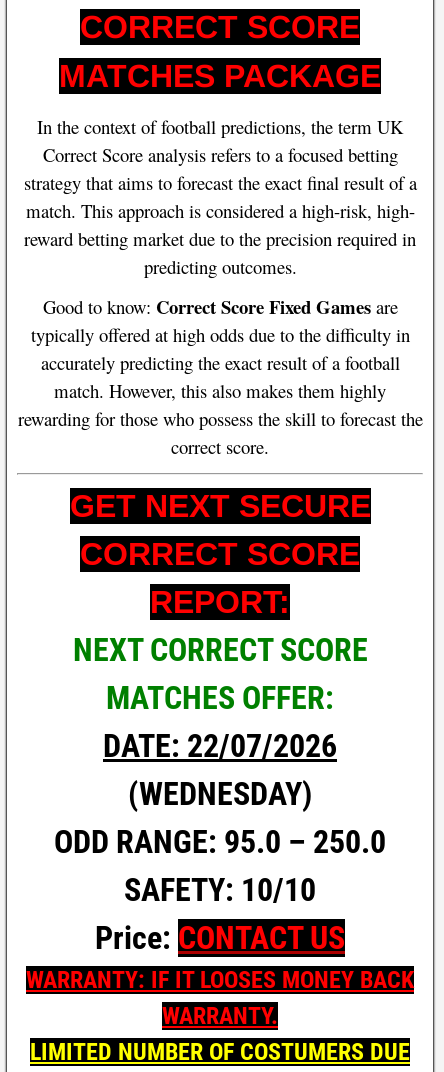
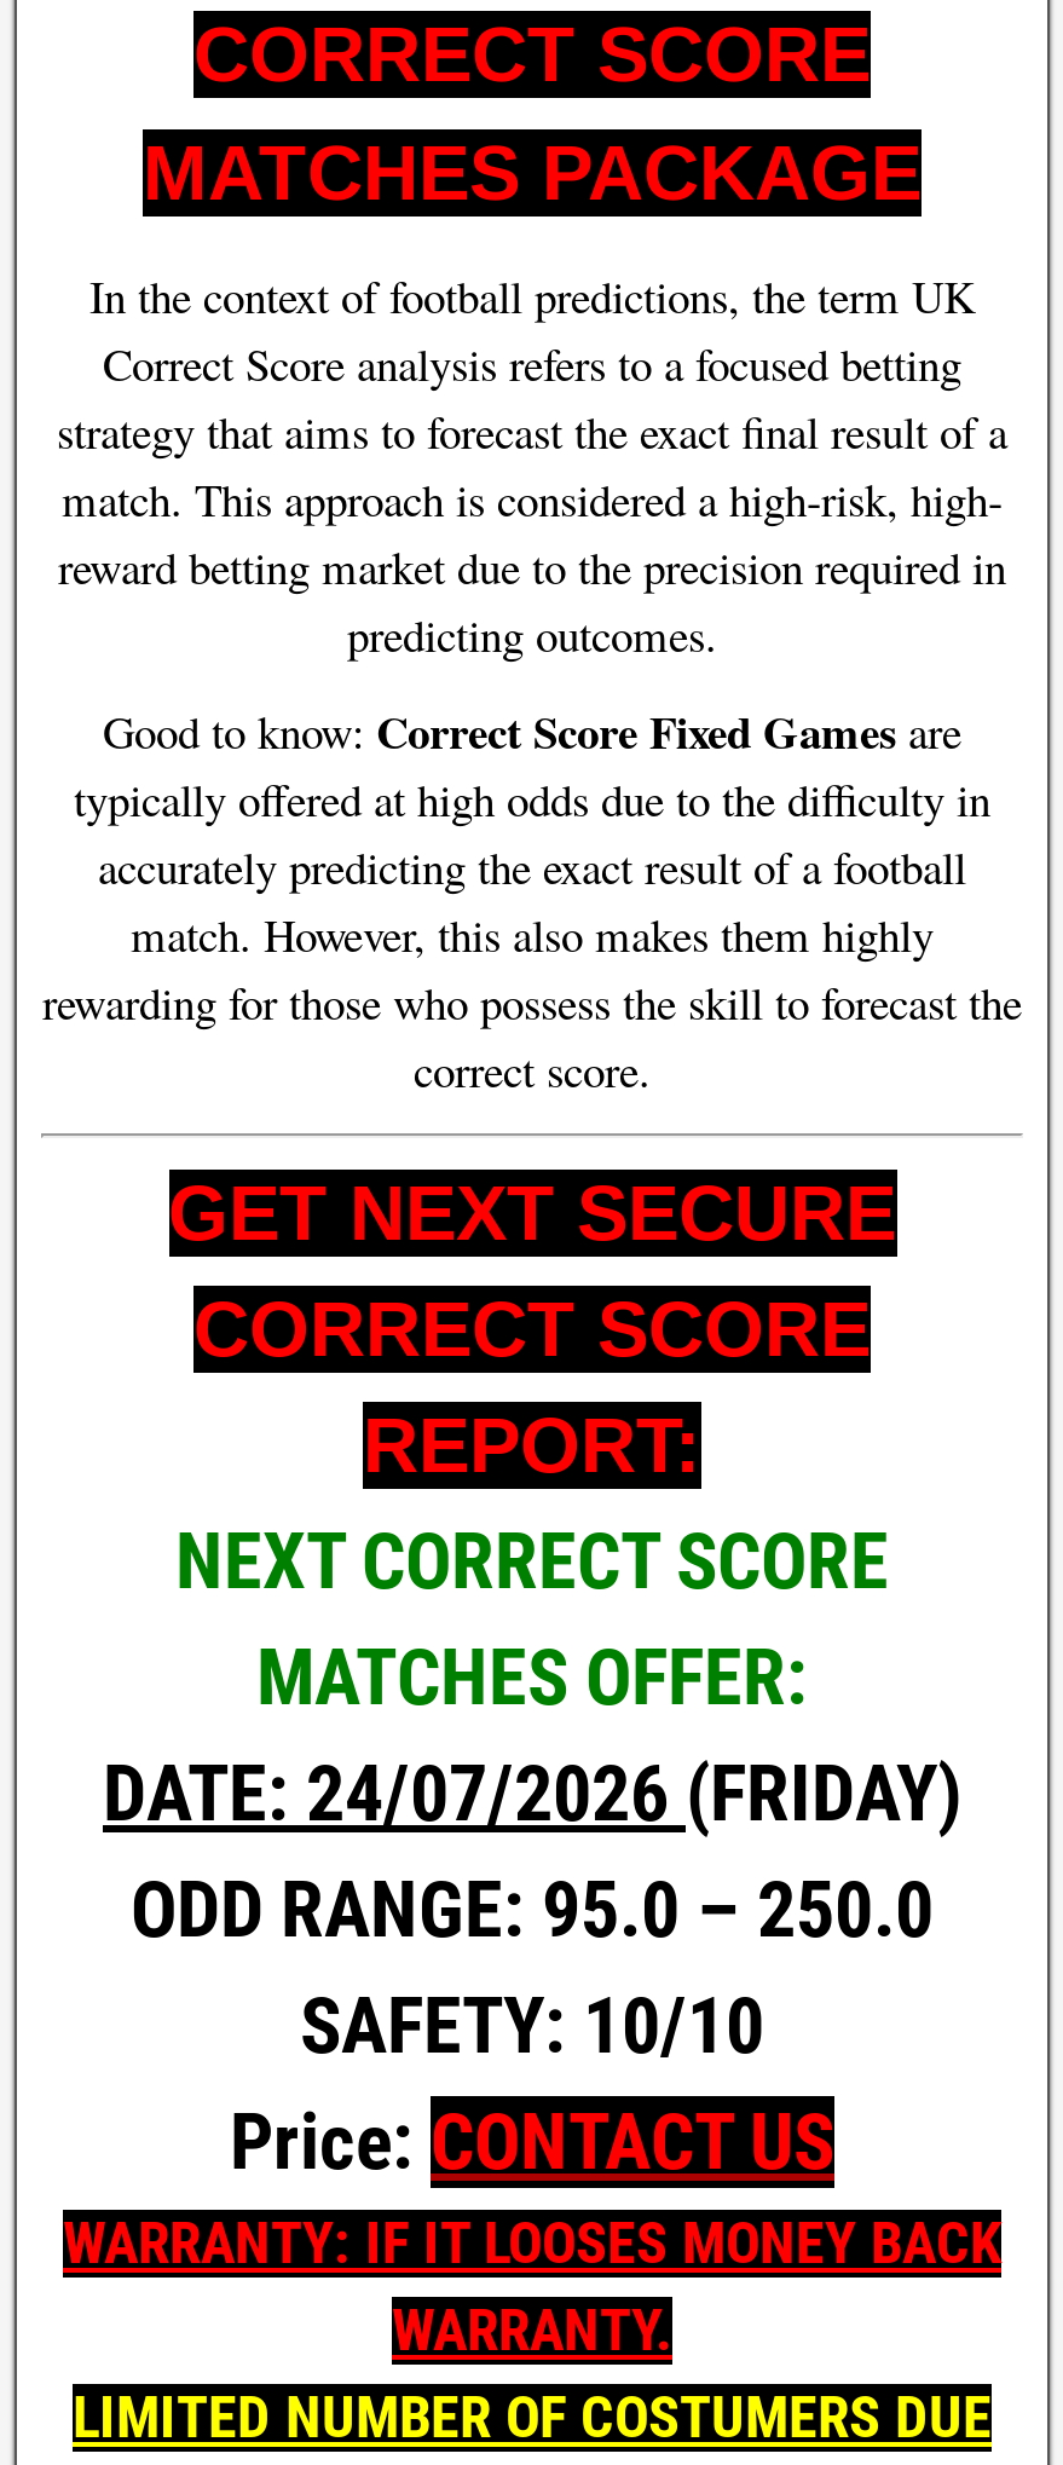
[103,727,337,813] DATE: 22/07/2026 | (WEDNESDAY) -> [103,1749,961,1841] DATE: 24/07/2026 (FRIDAY)

